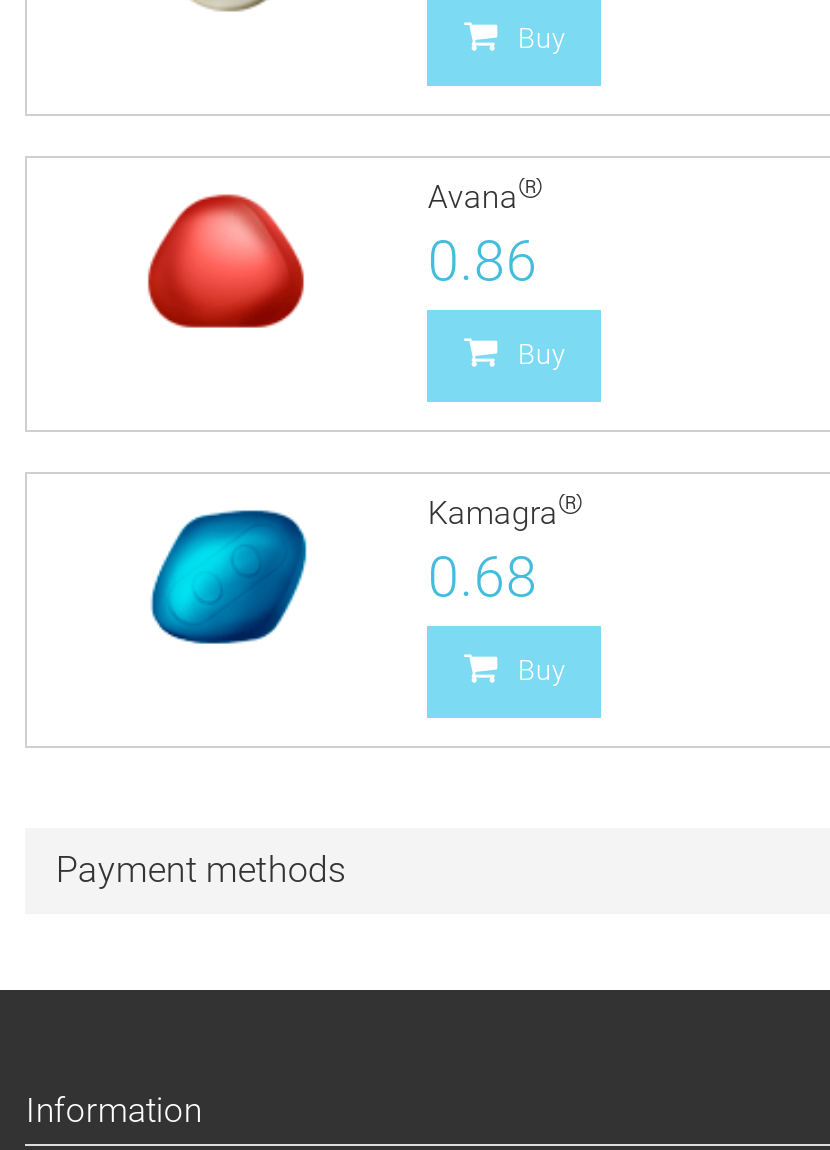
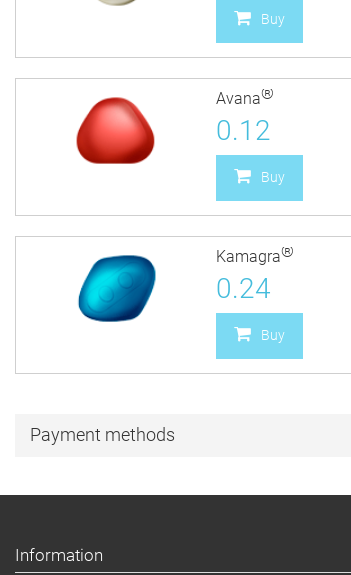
[428,228,538,294] 0.86 -> [216,114,271,147] 0.12
[428,544,538,610] 0.68 -> [216,272,271,305] 0.24

